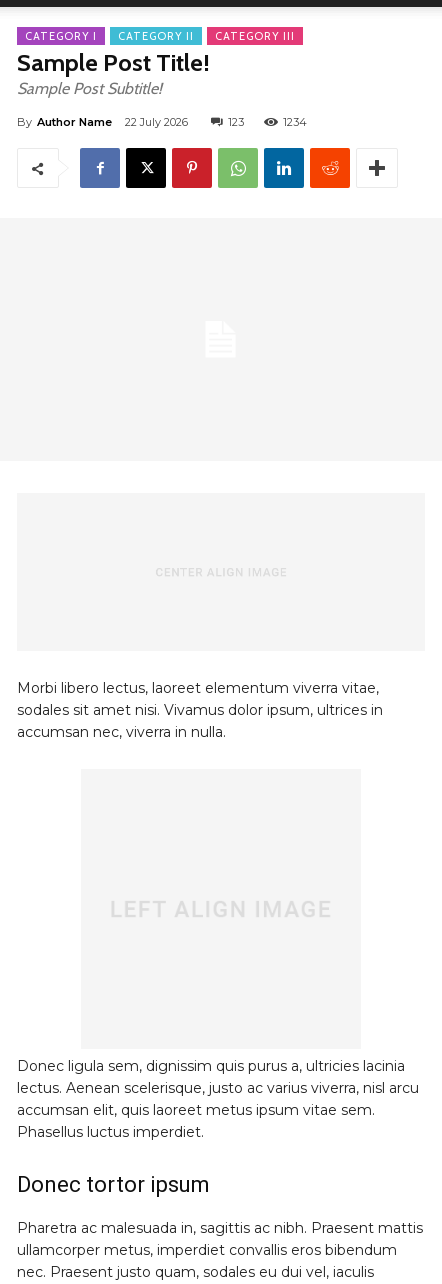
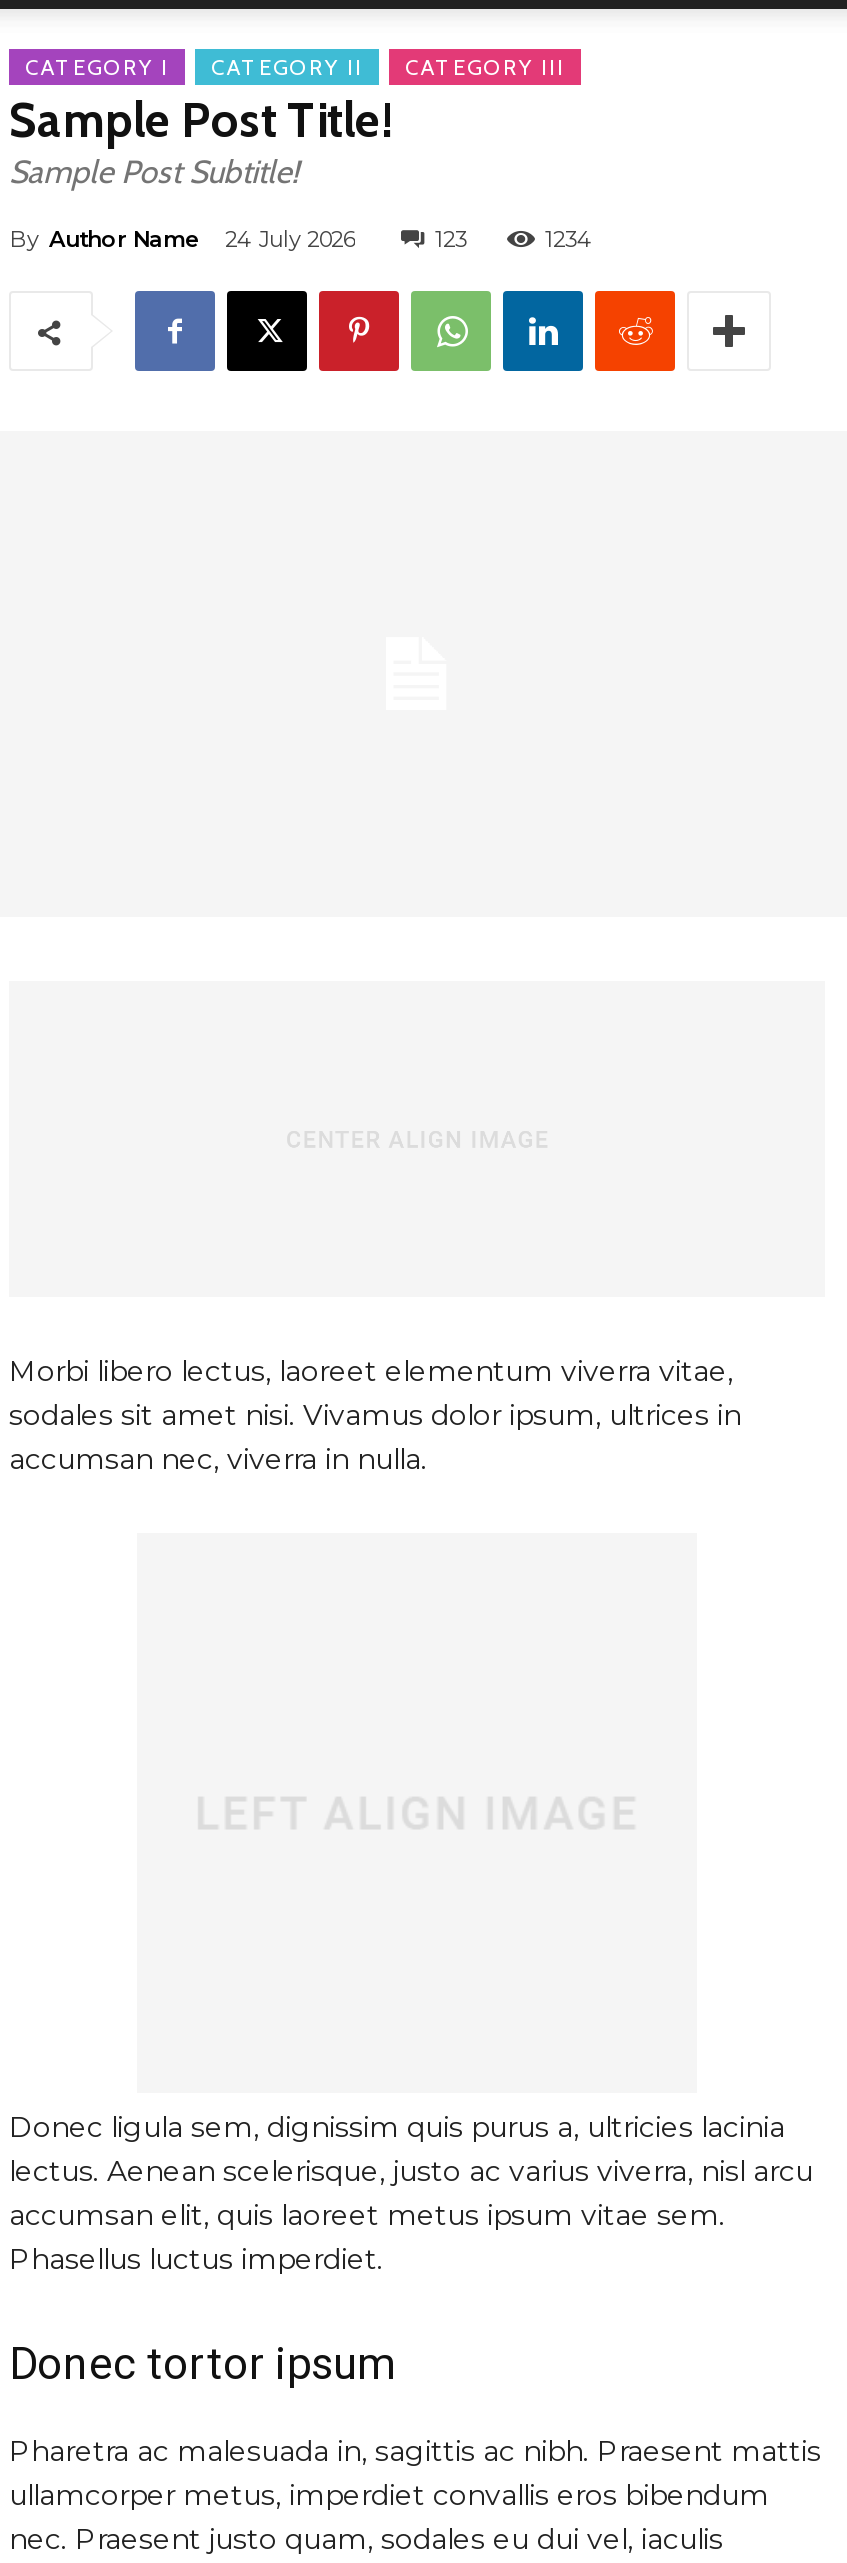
[17,115,188,129] By Author Name 22 July 2026 -> [9,225,355,253] By Author Name 24 July 2026

